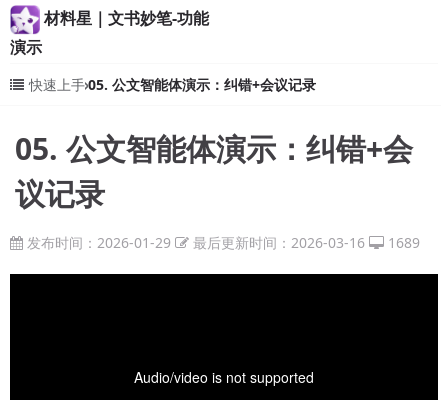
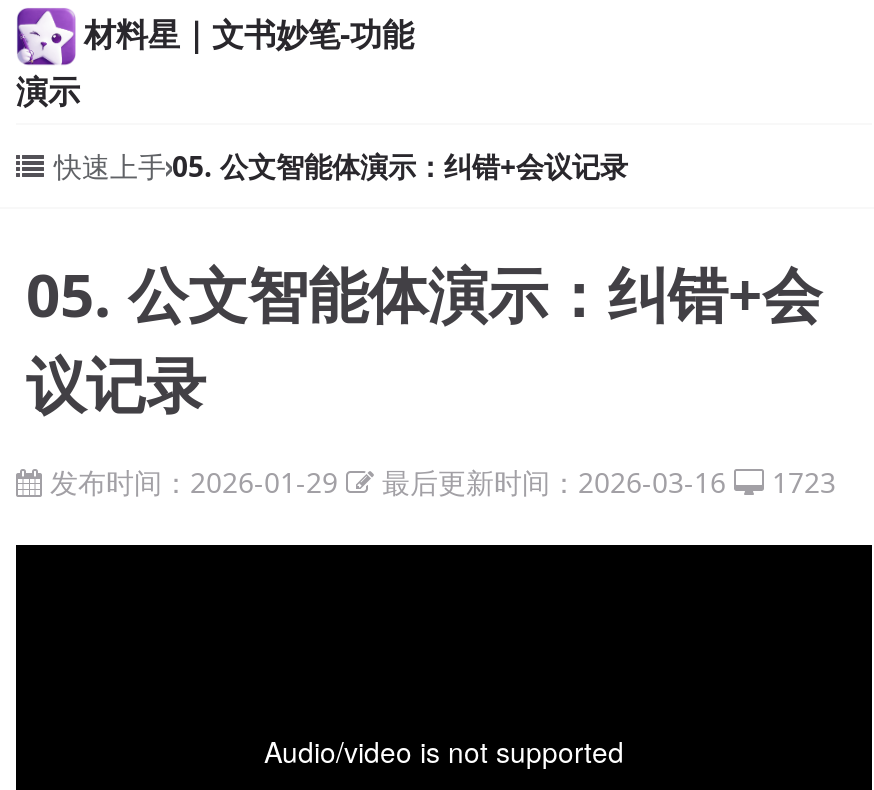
[23,233,420,252] 发布时间：2026-01-29 最后更新时间：2026-03-16 1689 -> [42,463,836,501] 发布时间：2026-01-29 最后更新时间：2026-03-16 1723

